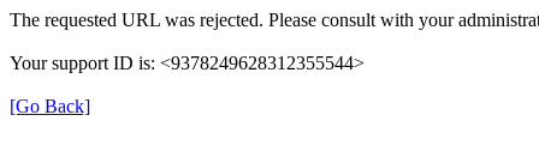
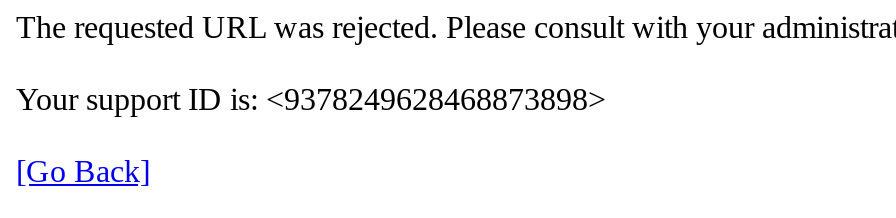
[10,53,365,73] Your support ID is: <9378249628312355544> -> [16,82,606,116] Your support ID is: <9378249628468873898>

